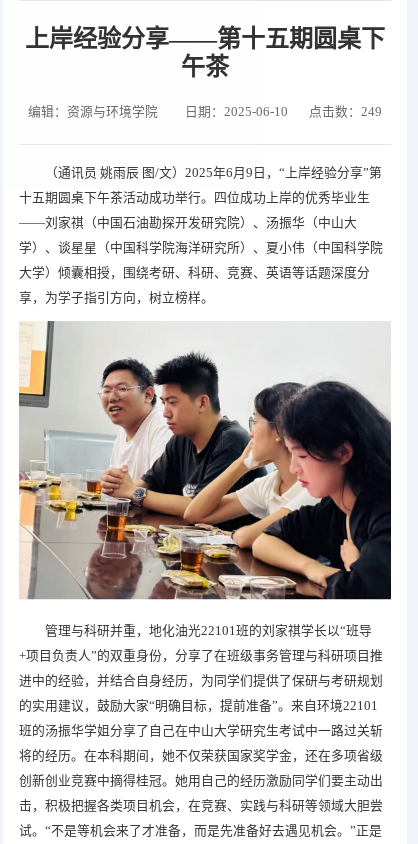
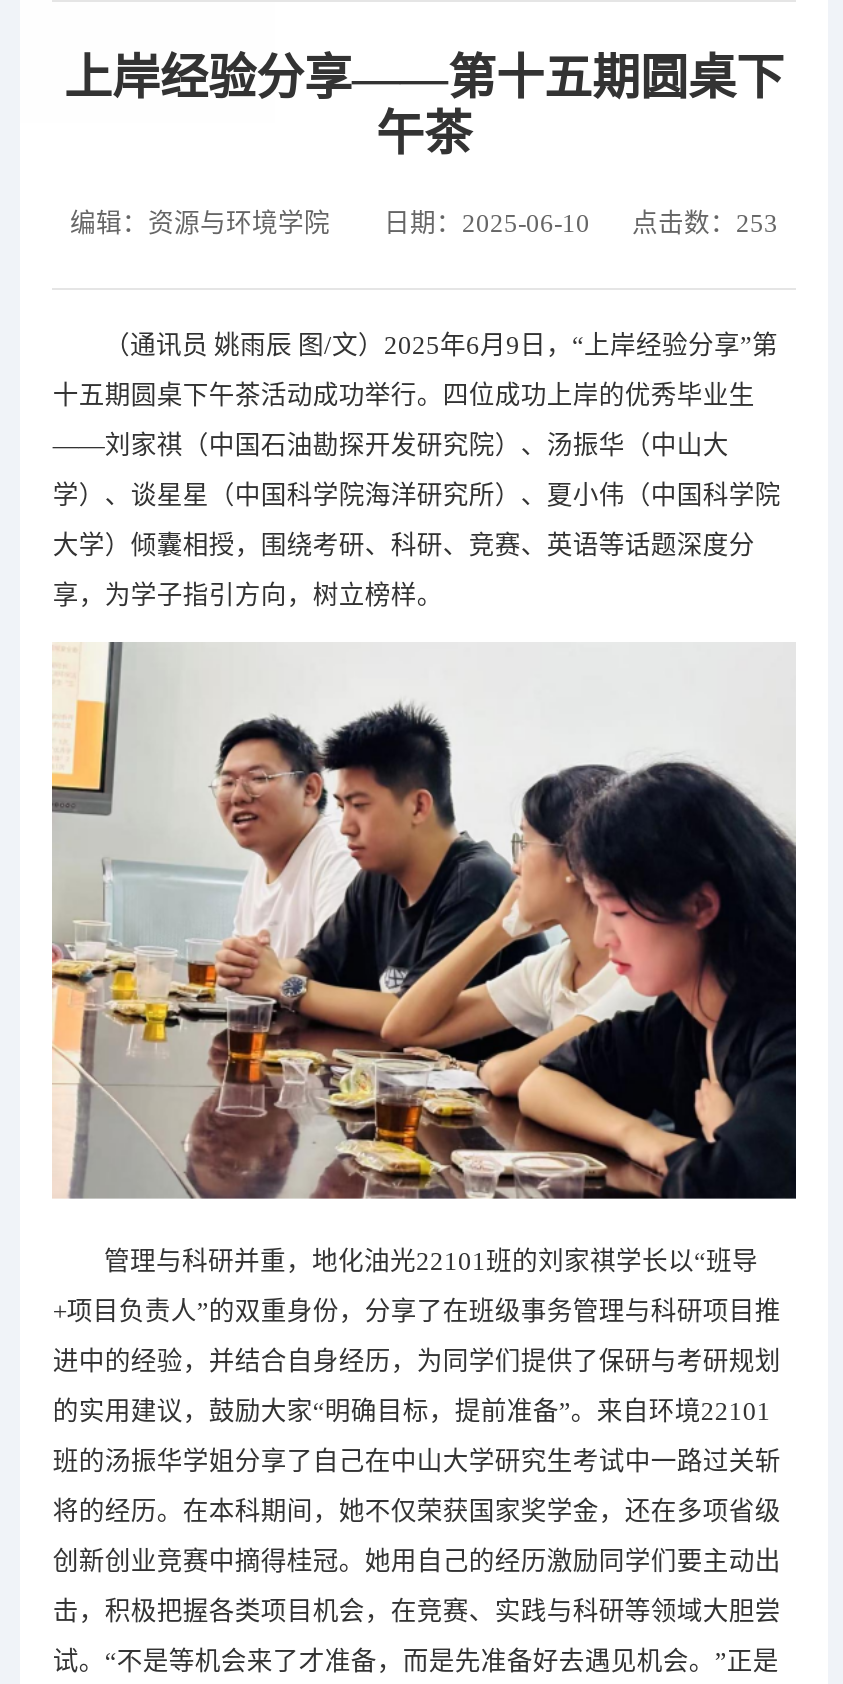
[28,105,382,119] 编辑：资源与环境学院 日期：2025-06-10 点击数：249 -> [70,210,778,238] 编辑：资源与环境学院 日期：2025-06-10 点击数：253

